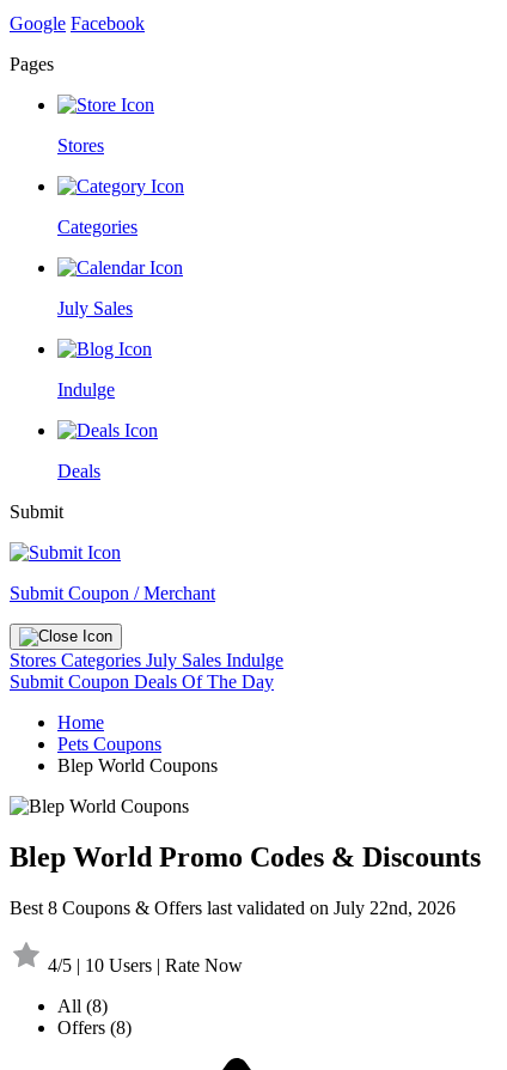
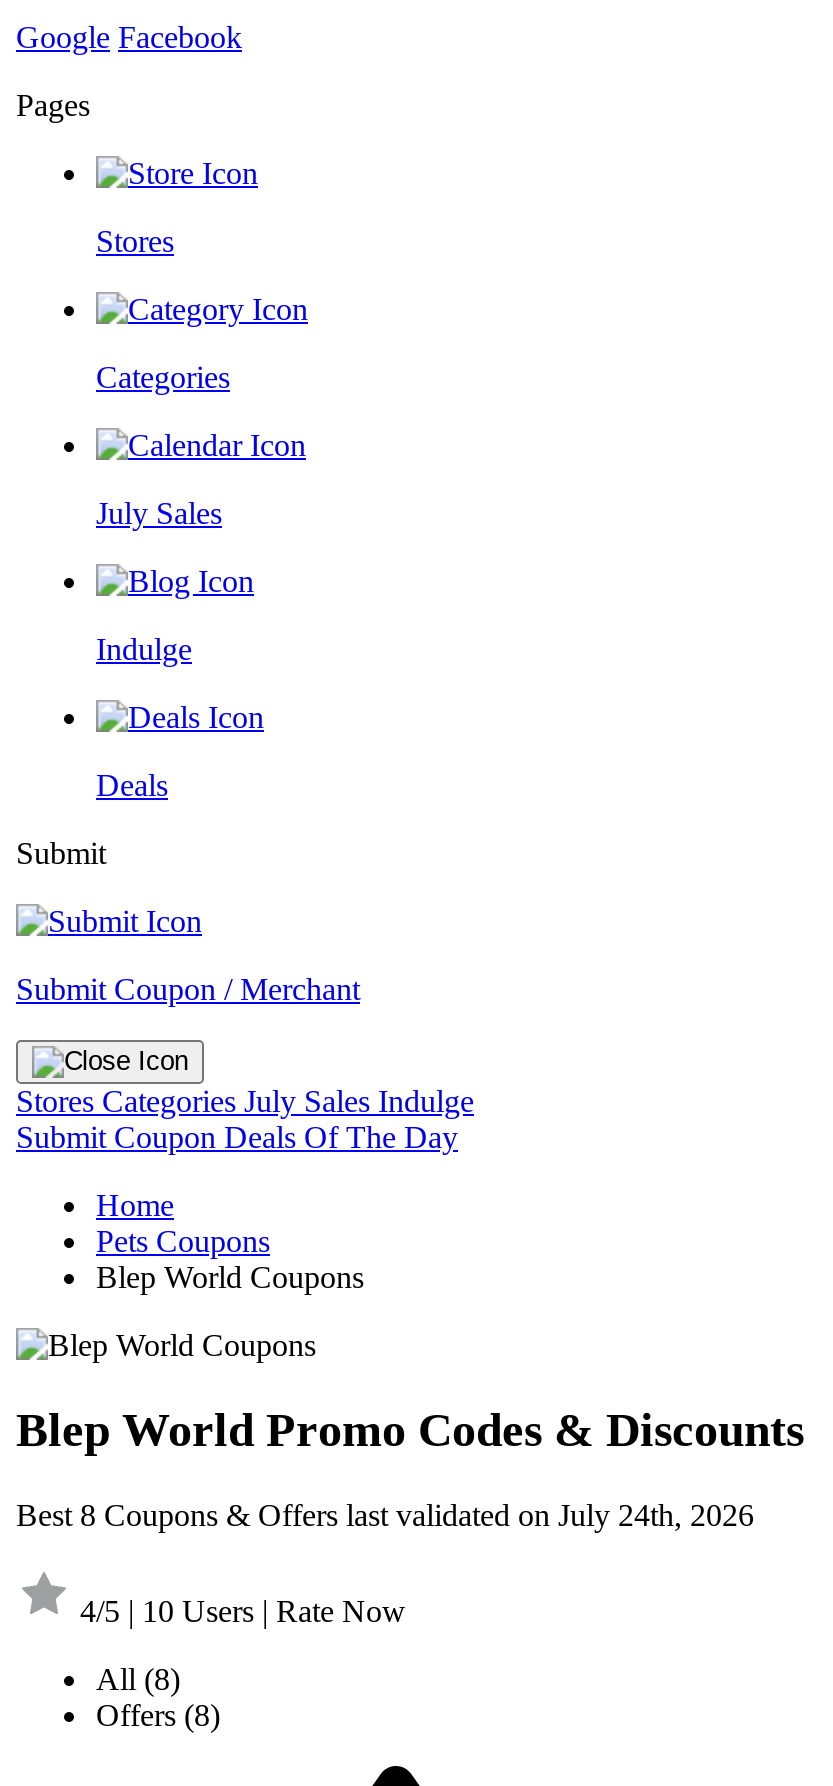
[10,897,456,918] Best 8 Coupons & Offers last validated on July 22nd, 2026 -> [16,1498,754,1532] Best 8 Coupons & Offers last validated on July 24th, 2026

